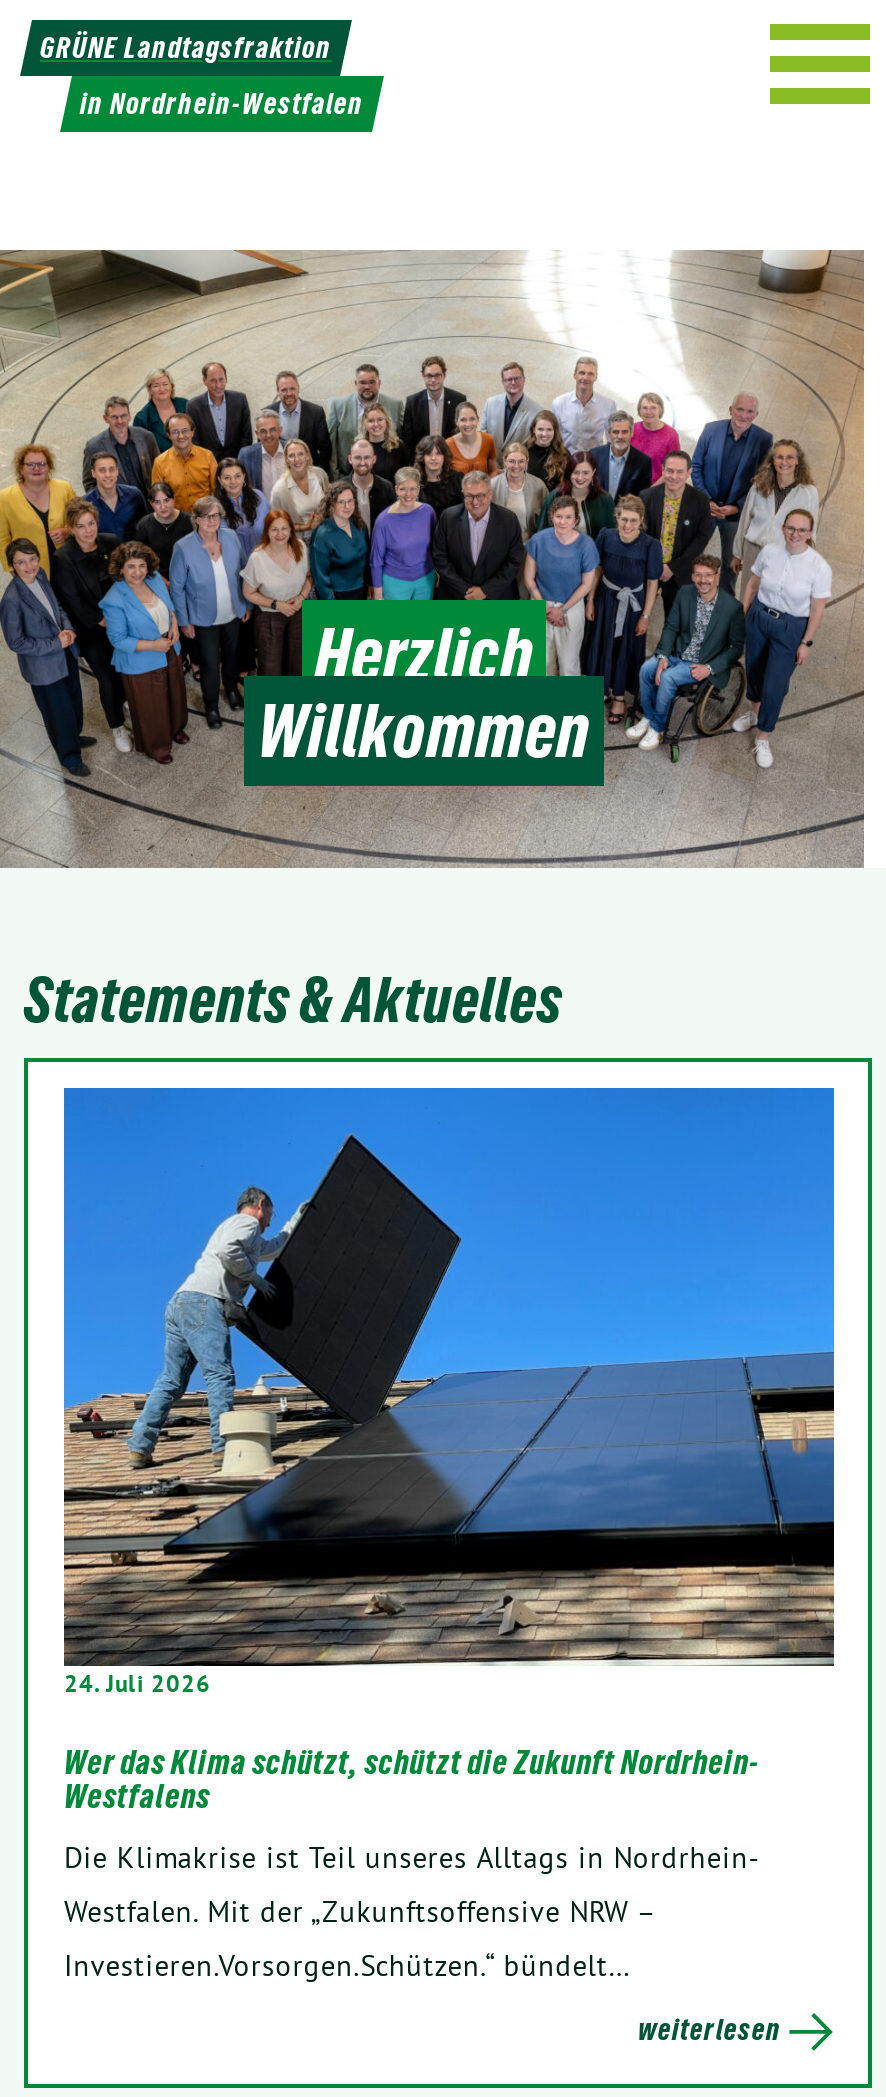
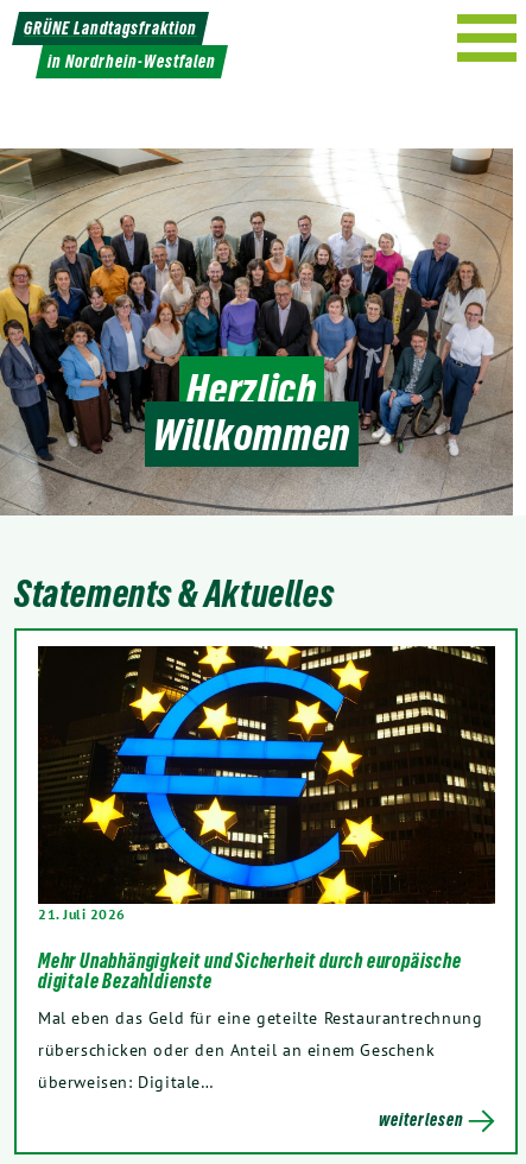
[62,1086,836,1698] [image] | 24. Juli 2026 -> [37,645,496,923] [image] | 21. Juli 2026
[64,1742,759,1816] Wer das Klima schützt, schützt die Zukunft Nordrhein- | Westfalens -> [38,949,461,993] Mehr Unabhängigkeit und Sicherheit durch europäische | digitale Bezahldienste
[64,1838,760,1984] Die Klimakrise ist Teil unseres Alltags in Nordrhein- | Westfalen. Mit der „Zukunftsoffensive NRW – | Investieren.Vorsorgen.Schützen.“ bündelt… -> [38,1006,483,1093] Mal eben das Geld für eine geteilte Restaurantrechnung | rüberschicken oder den Anteil an einem Geschenk | überweisen: Digitale…

